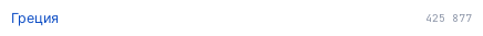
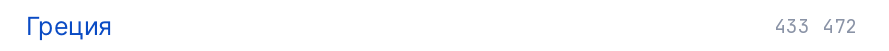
[425,11,472,25] 425 877 -> [774,13,858,39] 433 472

